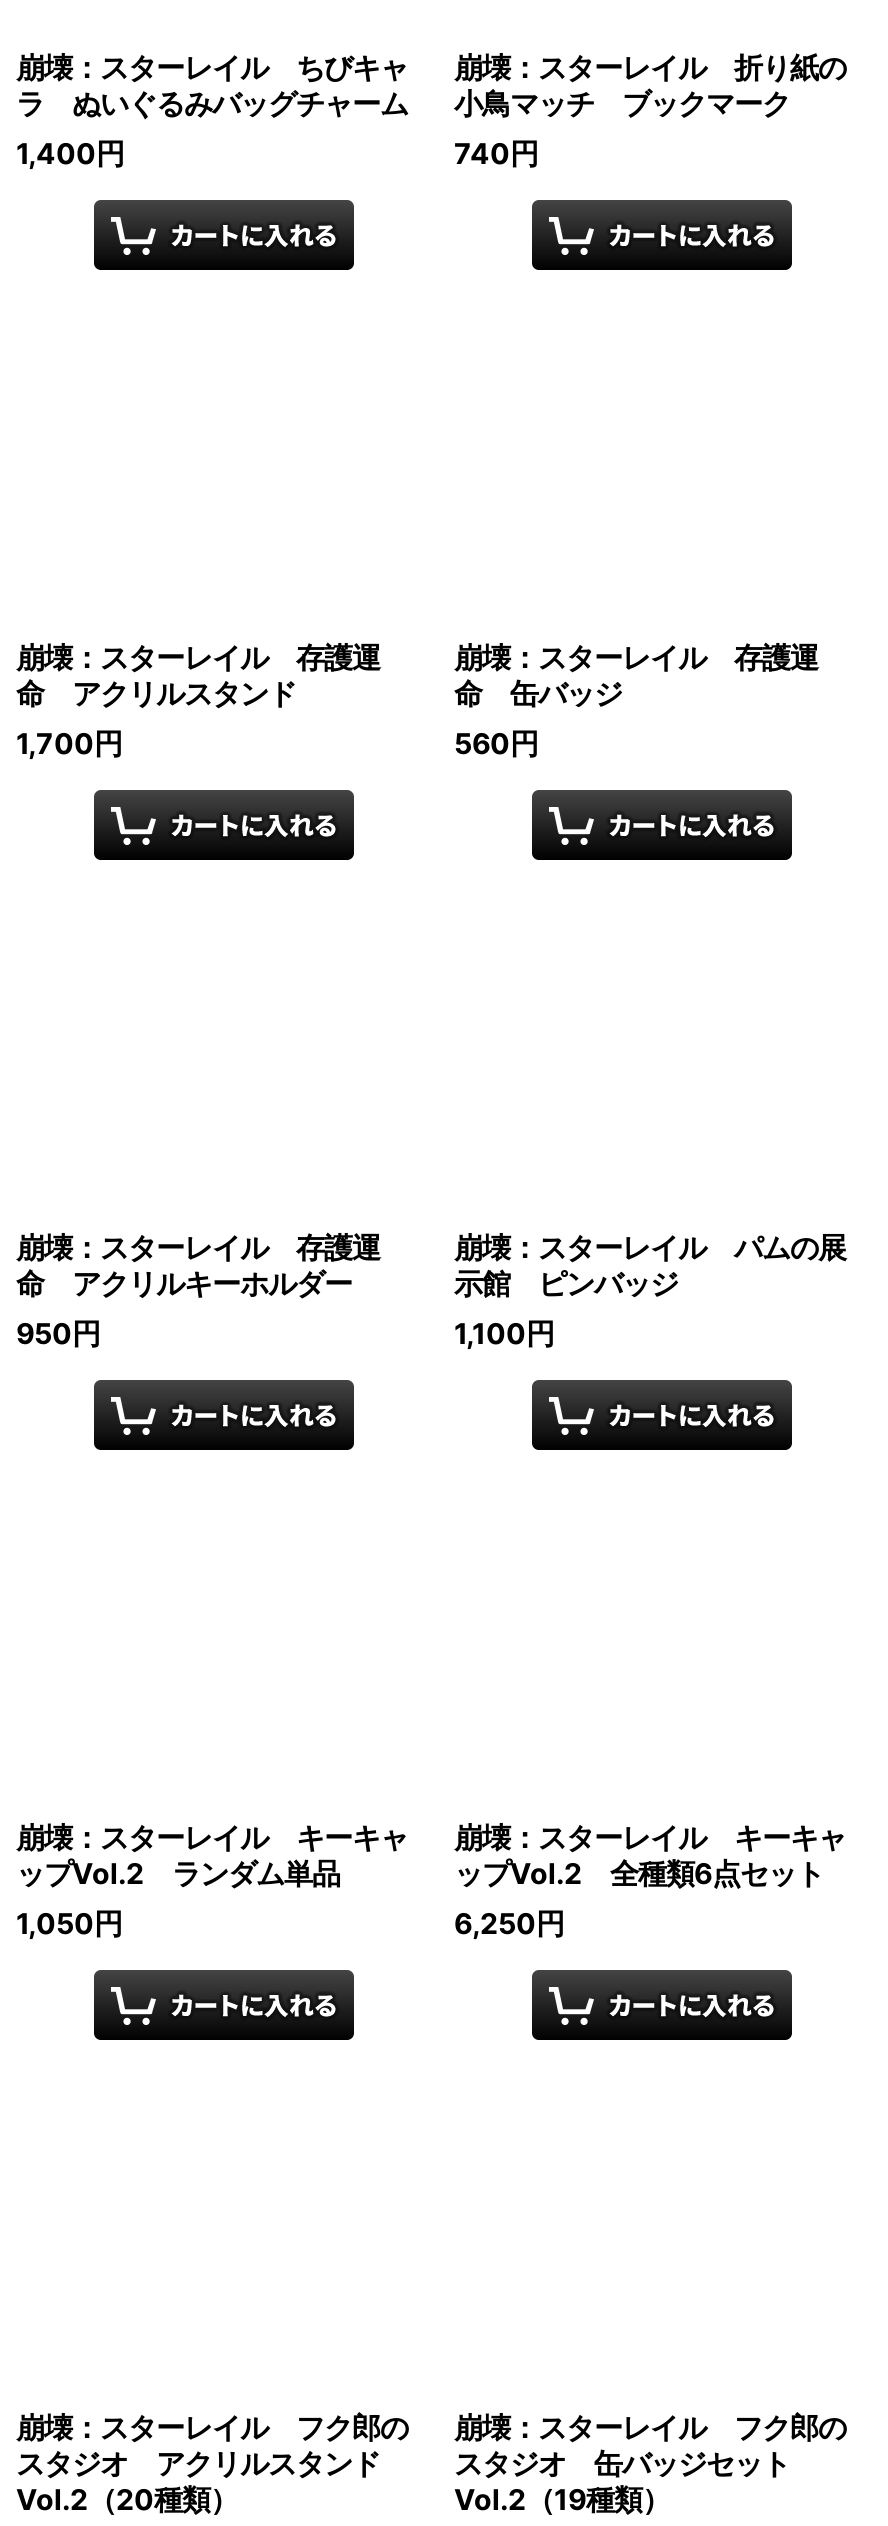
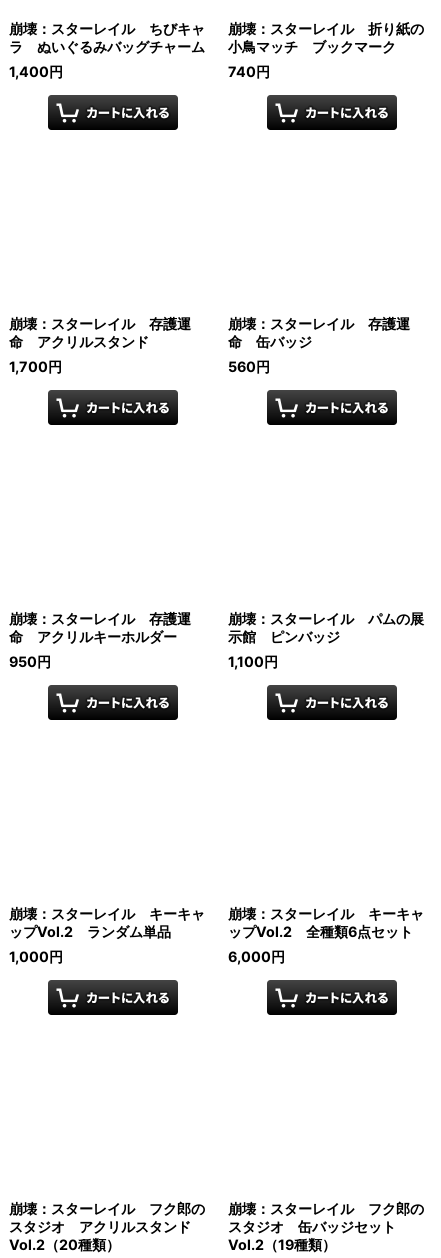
[16,1906,122,1940] 1,050円 -> [9,948,63,965] 1,000円
[454,1906,564,1940] 6,250円 -> [228,948,285,965] 6,000円

